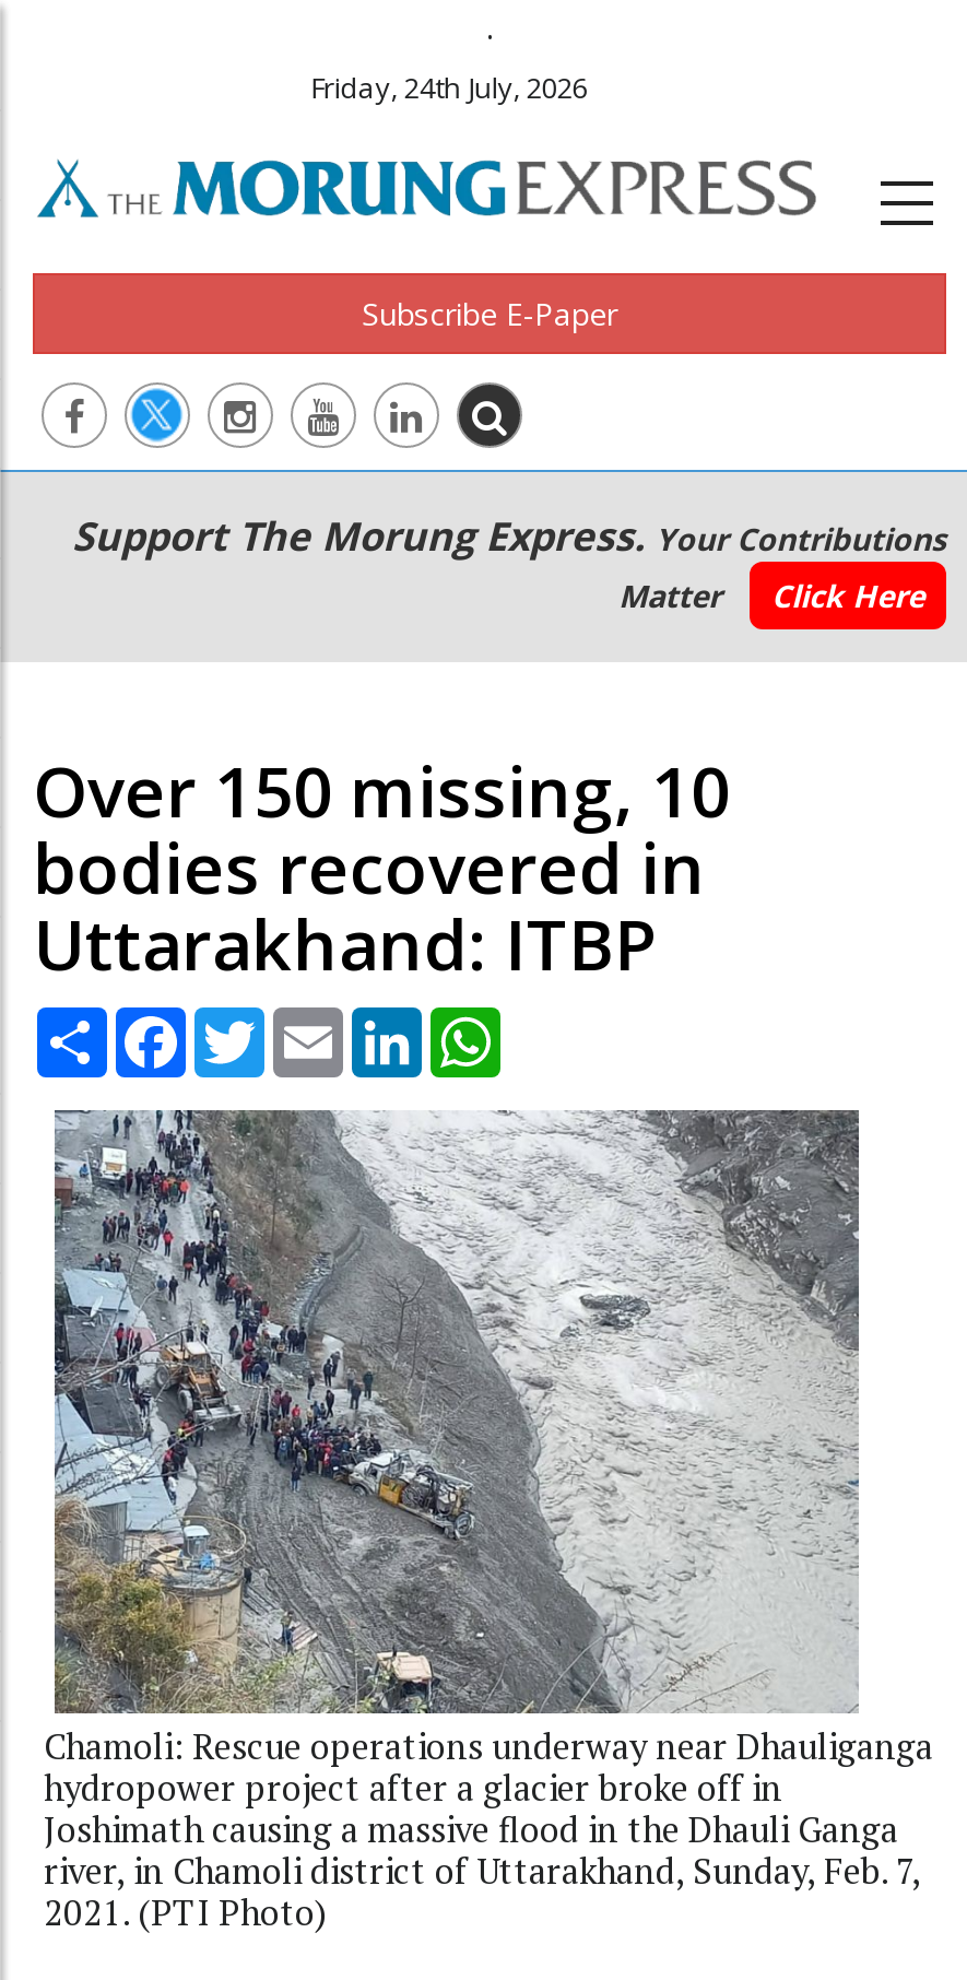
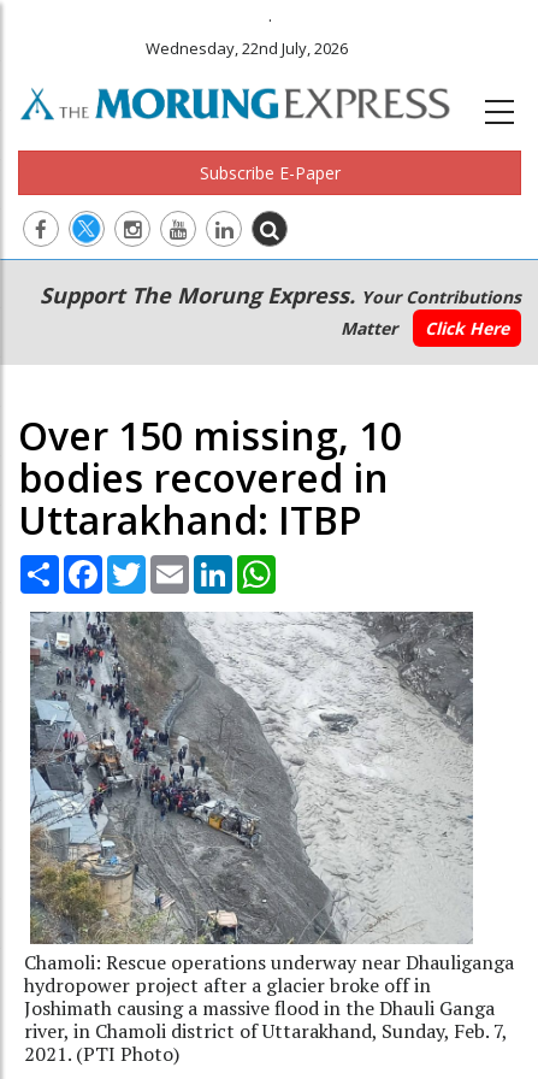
[310,68,587,107] Friday, 24th July, 2026 -> [146,37,348,59] Wednesday, 22nd July, 2026

